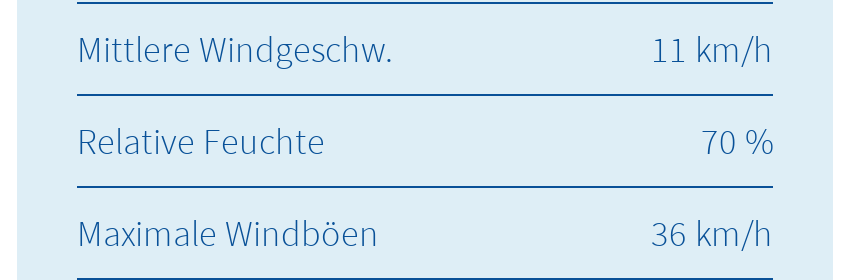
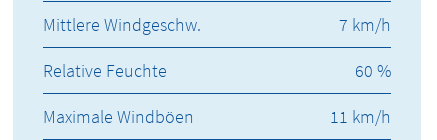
[651,26,773,72] 11 km/h -> [339,13,391,36] 7 km/h
[701,118,773,164] 70 % -> [355,59,391,82] 60 %
[651,210,773,256] 36 km/h -> [330,105,391,128] 11 km/h

